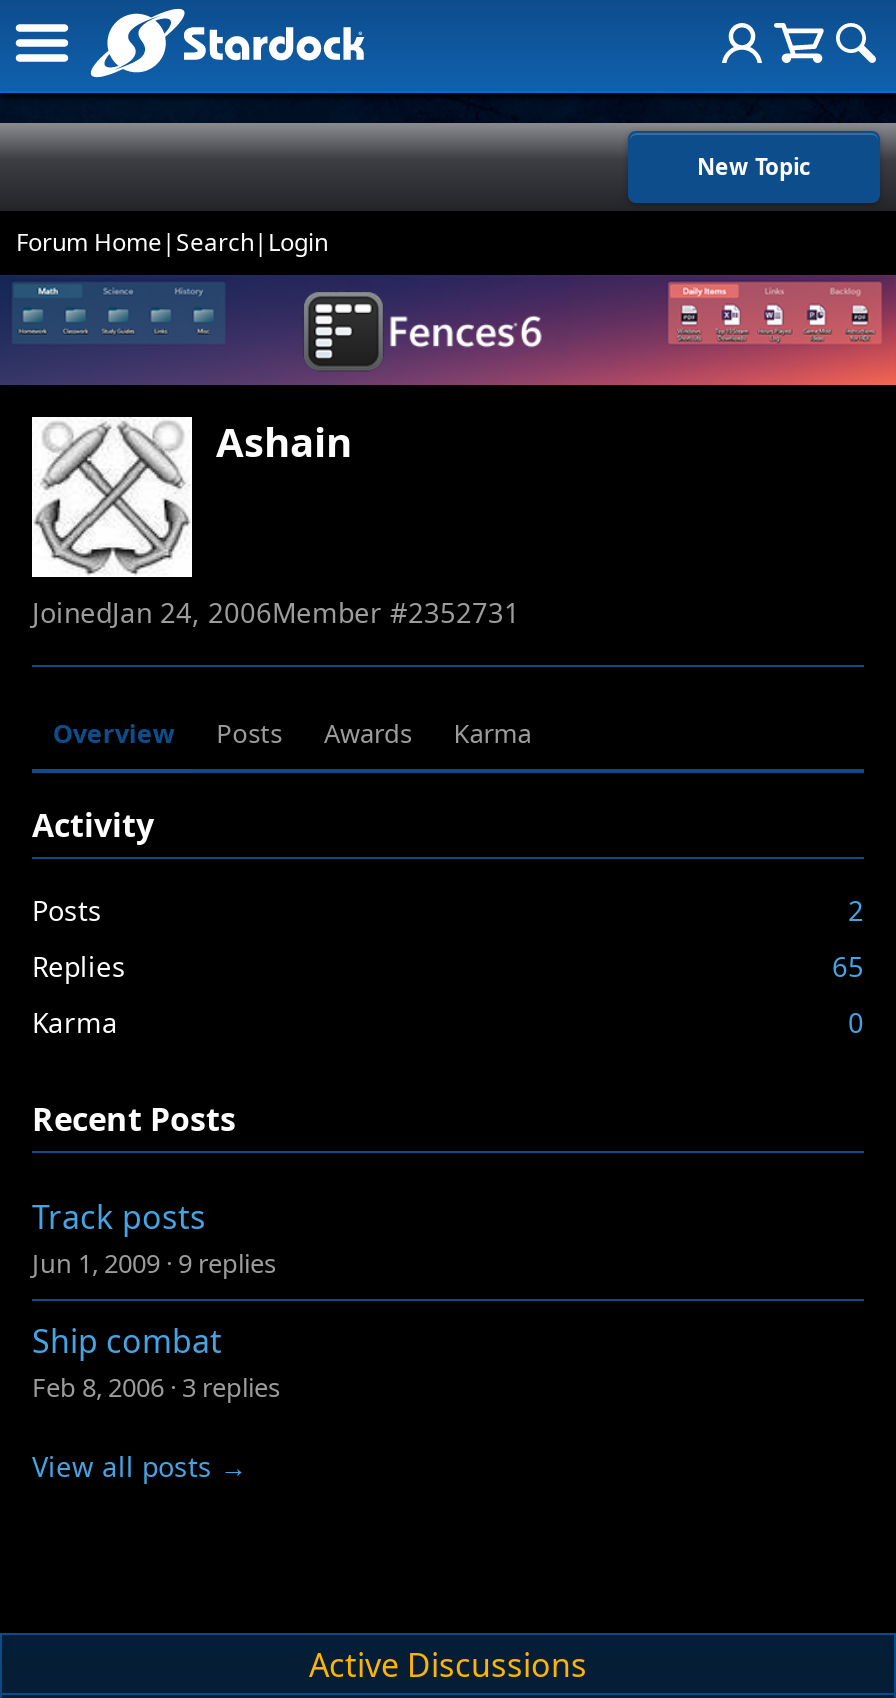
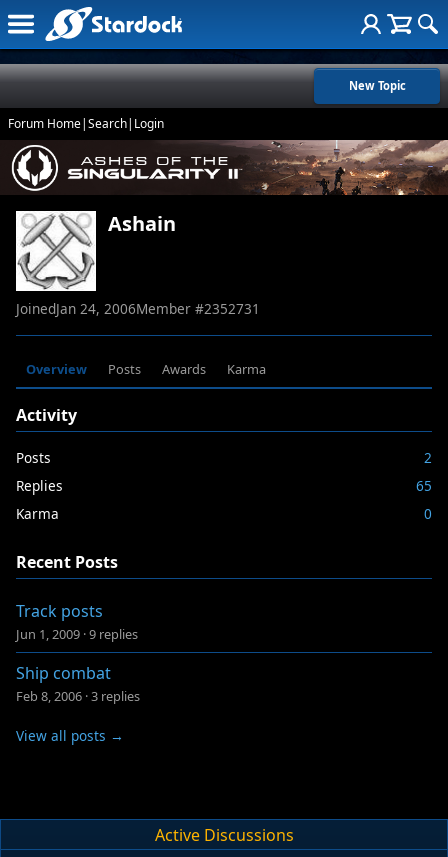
[6,275,890,387] [image] -> [3,139,445,196] [image]

